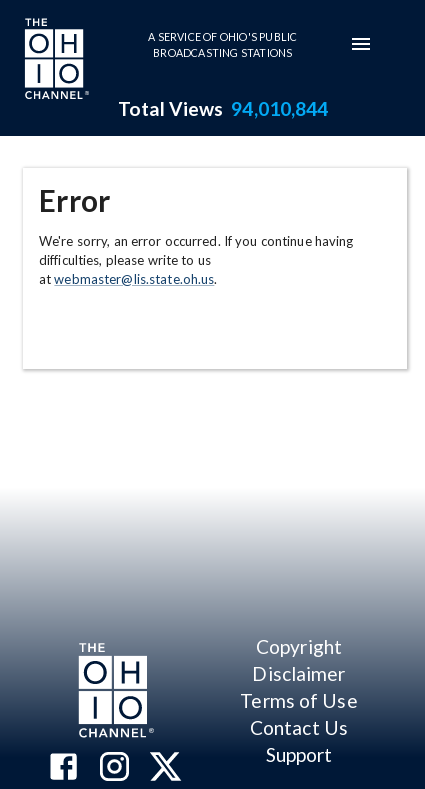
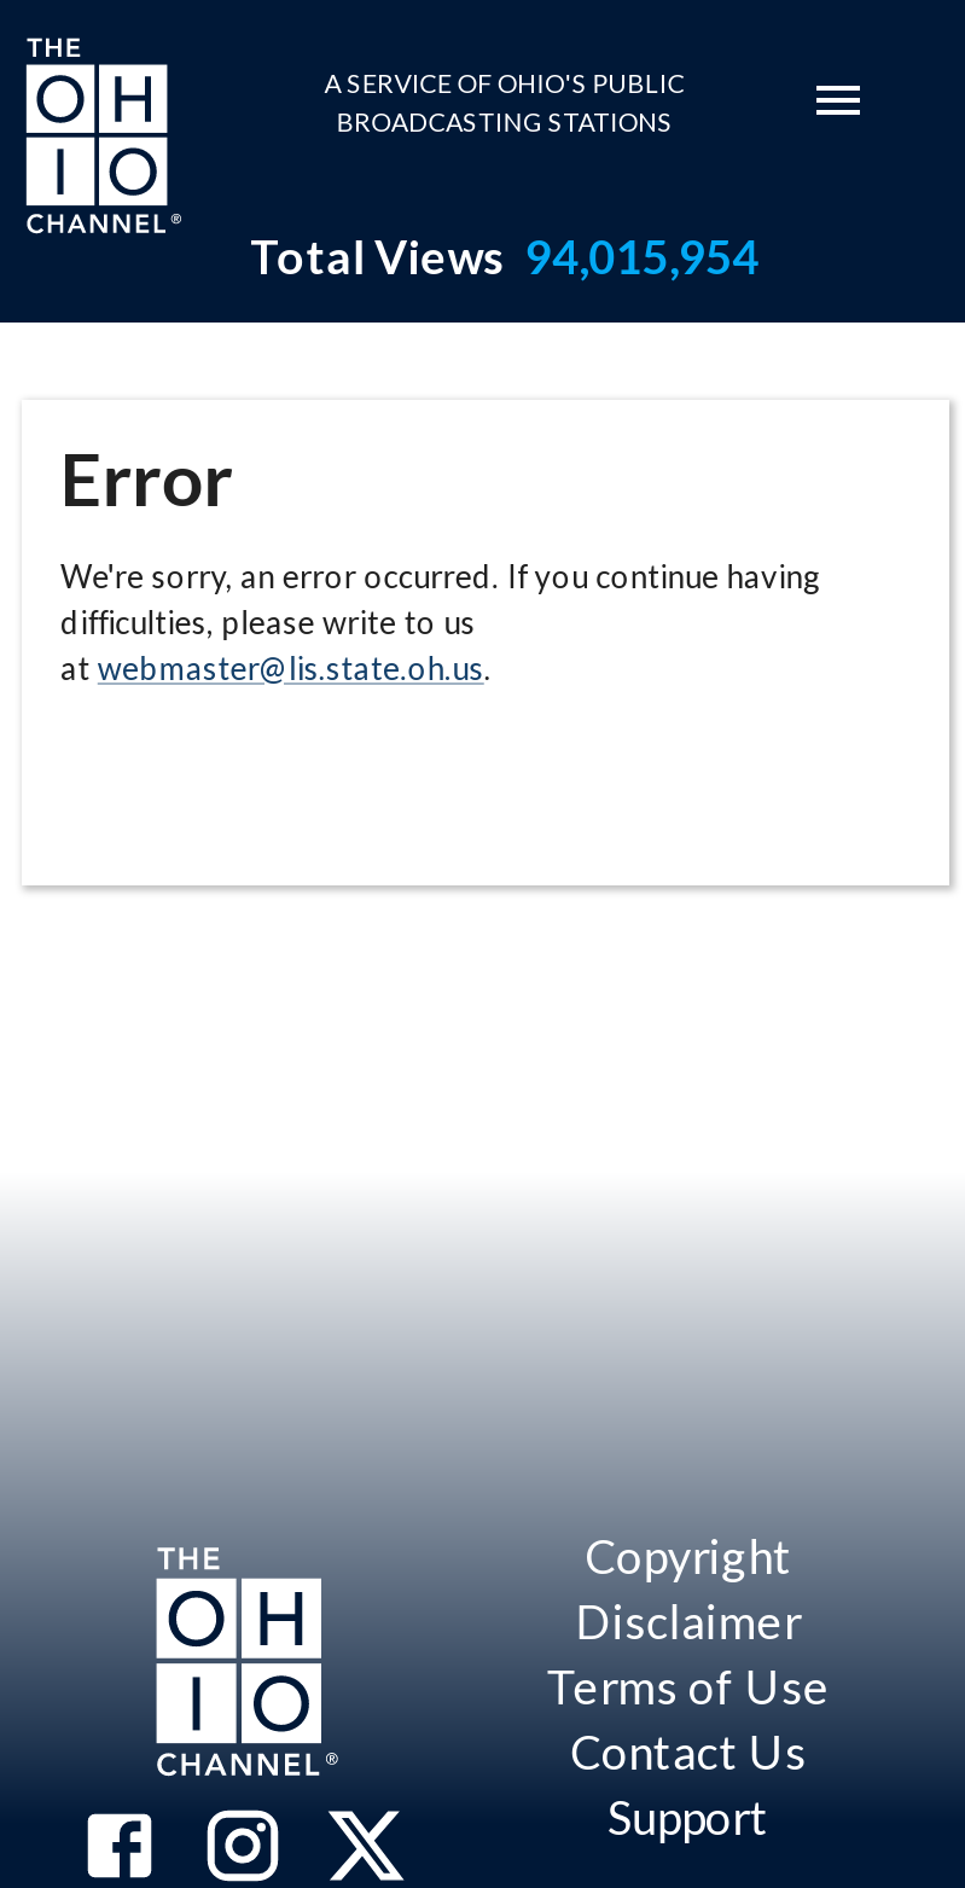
[117,97,328,120] Total Views 94,010,844 -> [250,228,759,284] Total Views 94,015,954

